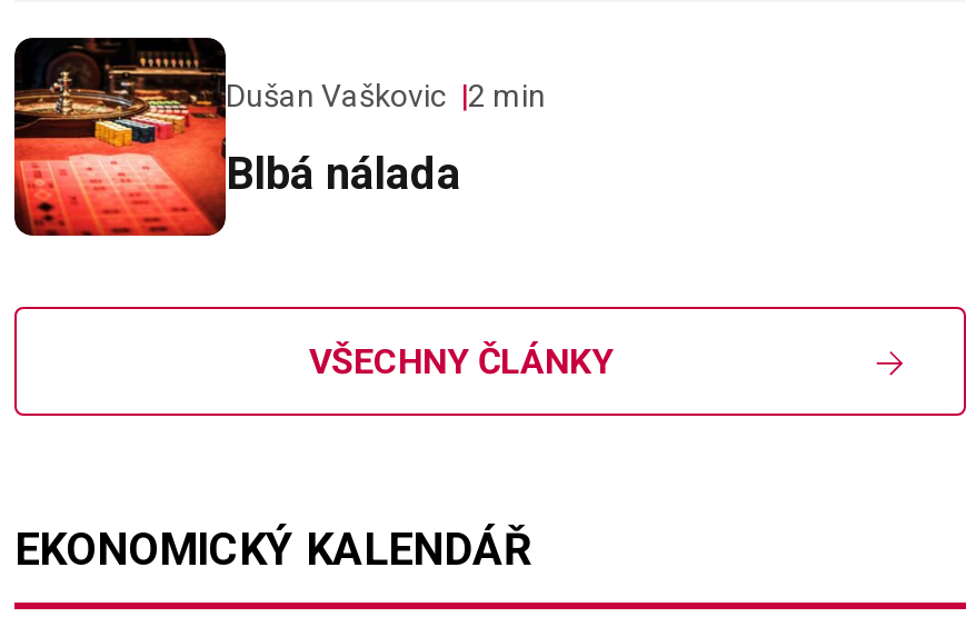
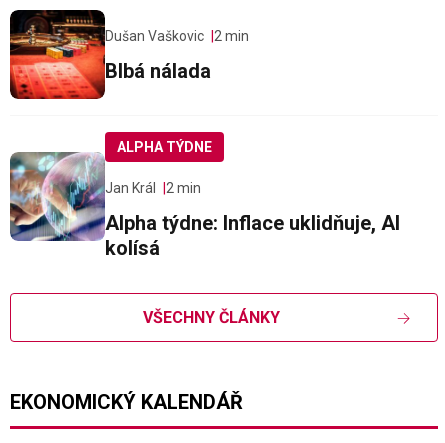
none -> [9,139,400,260] [image] | ALPHA TÝDNE | Jan Král | 2 min | Alpha týdne: Inflace uklidňuje, AI | kolísá

